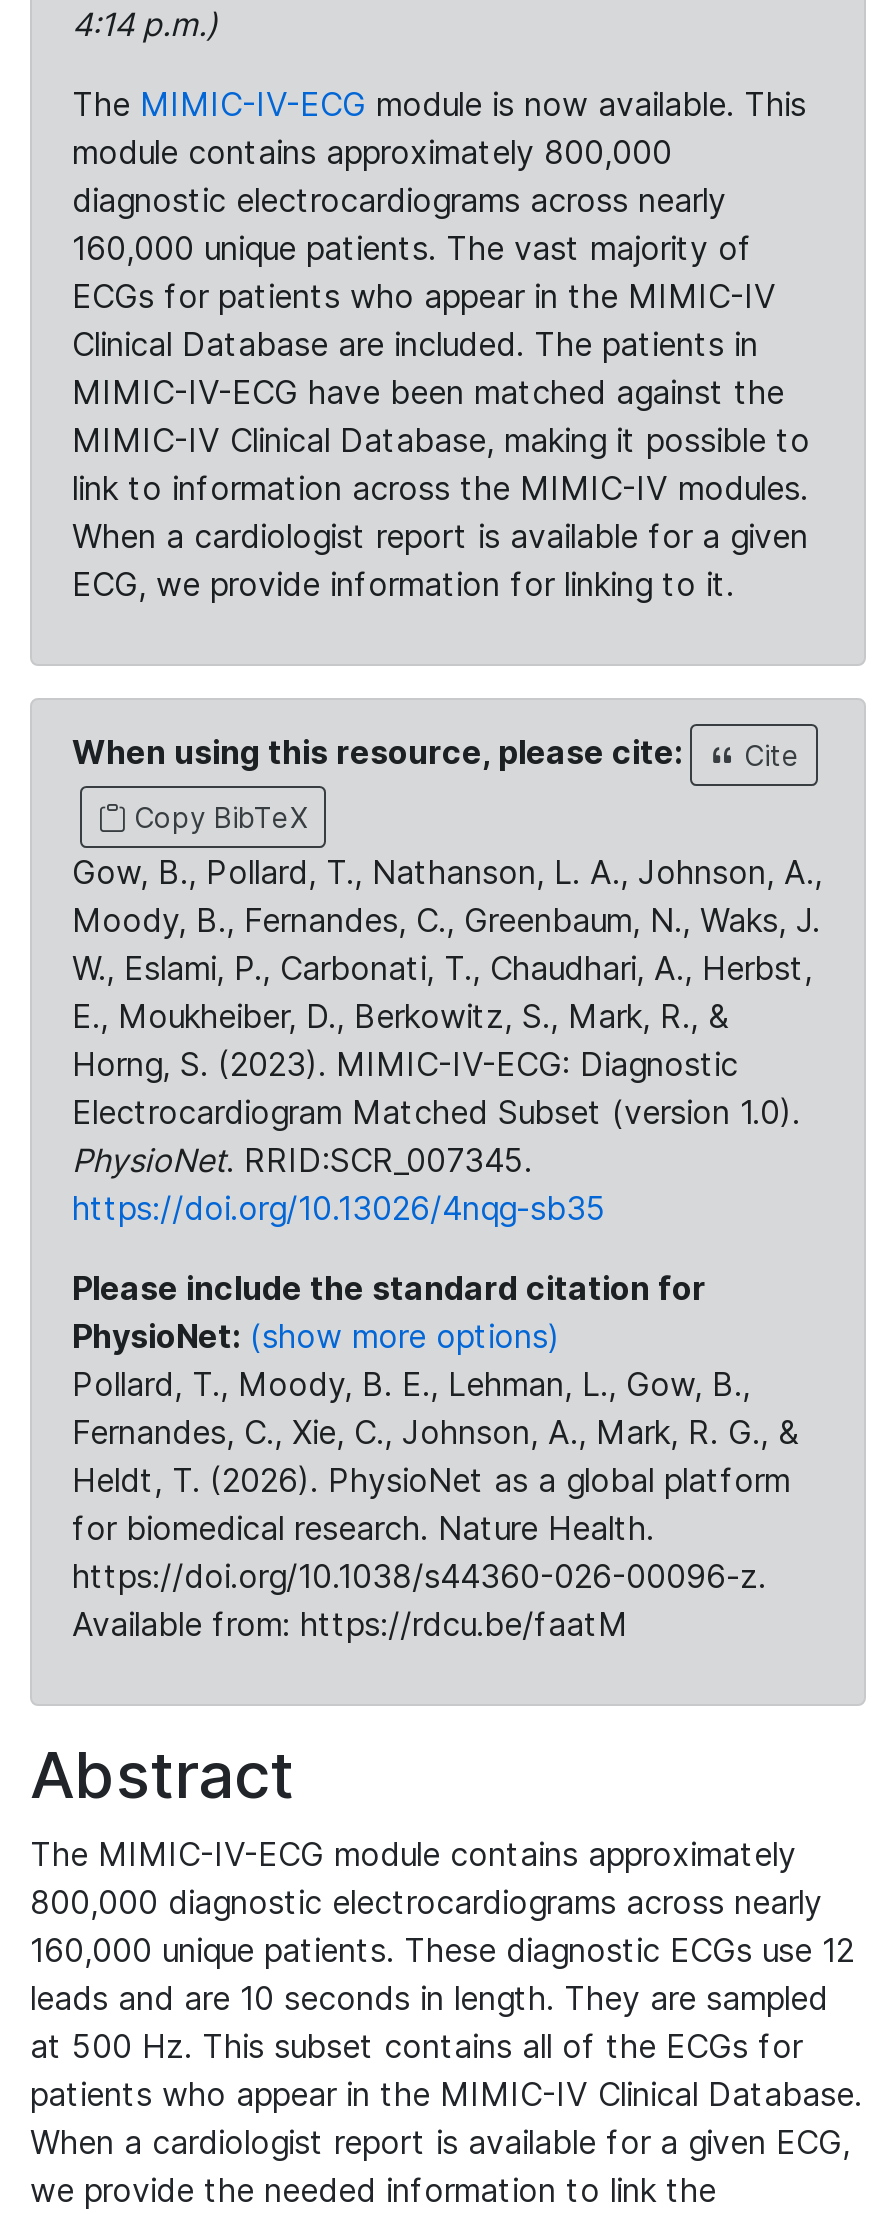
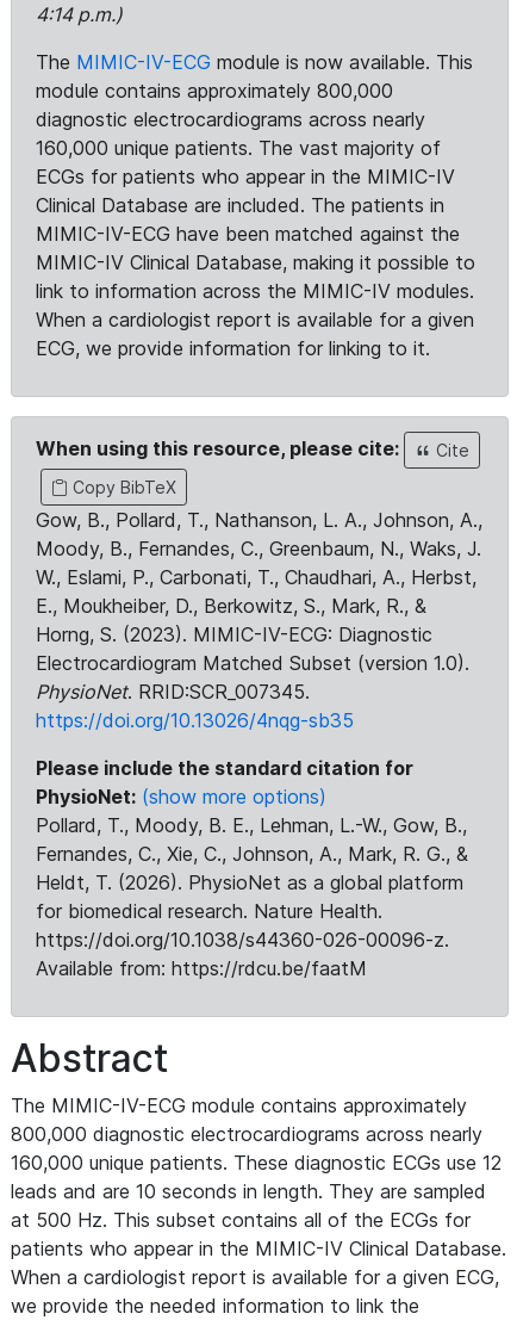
[72,1364,750,1404] Pollard, T., Moody, B. E., Lehman, L., Gow, B., -> [36,813,467,837] Pollard, T., Moody, B. E., Lehman, L.-W., Gow, B.,

